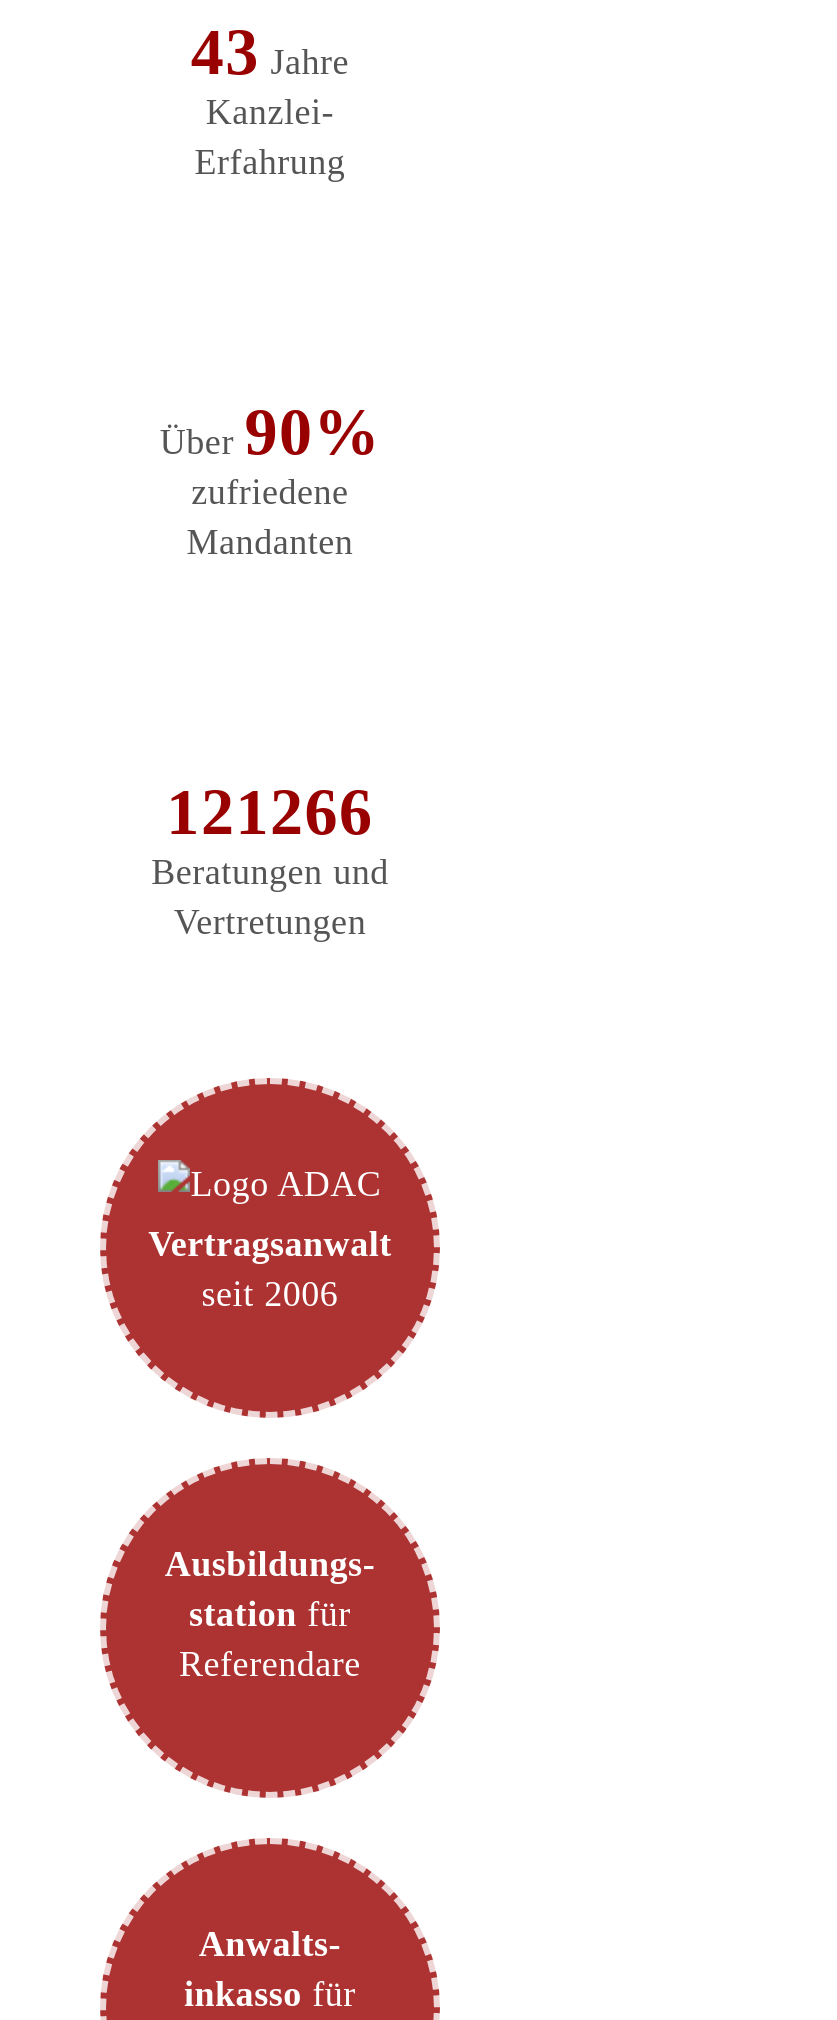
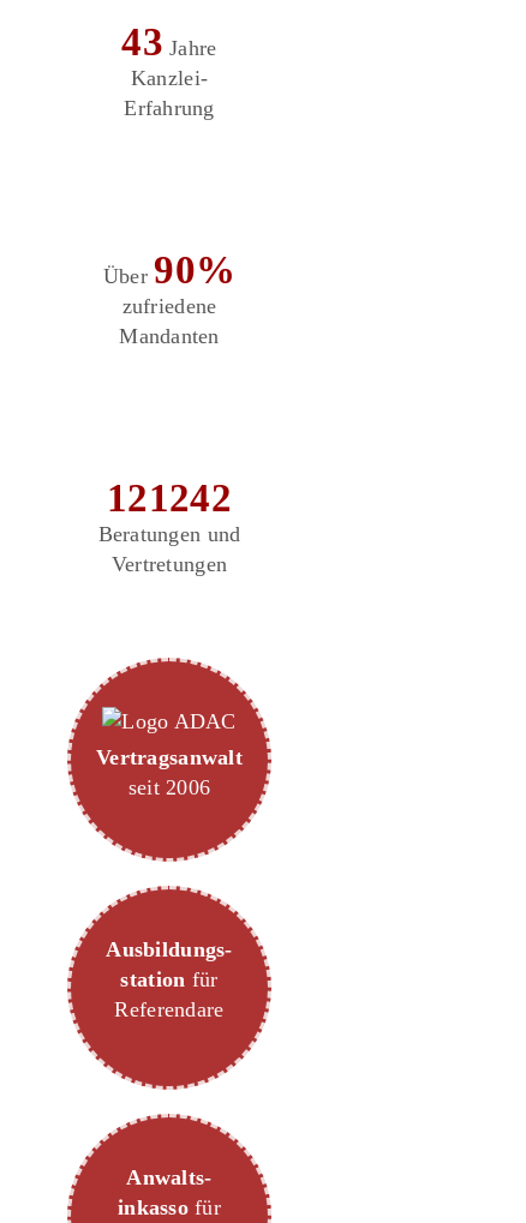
[166,776,374,848] 121266 -> [107,476,232,520] 121242

